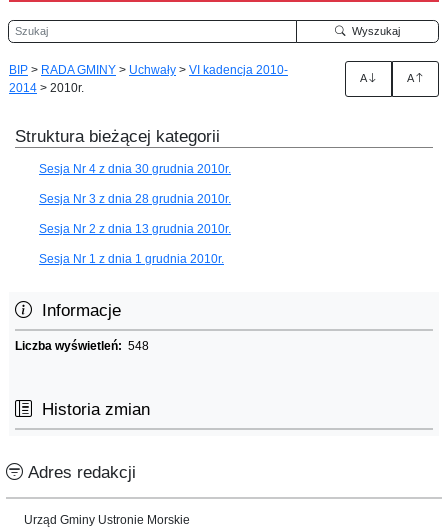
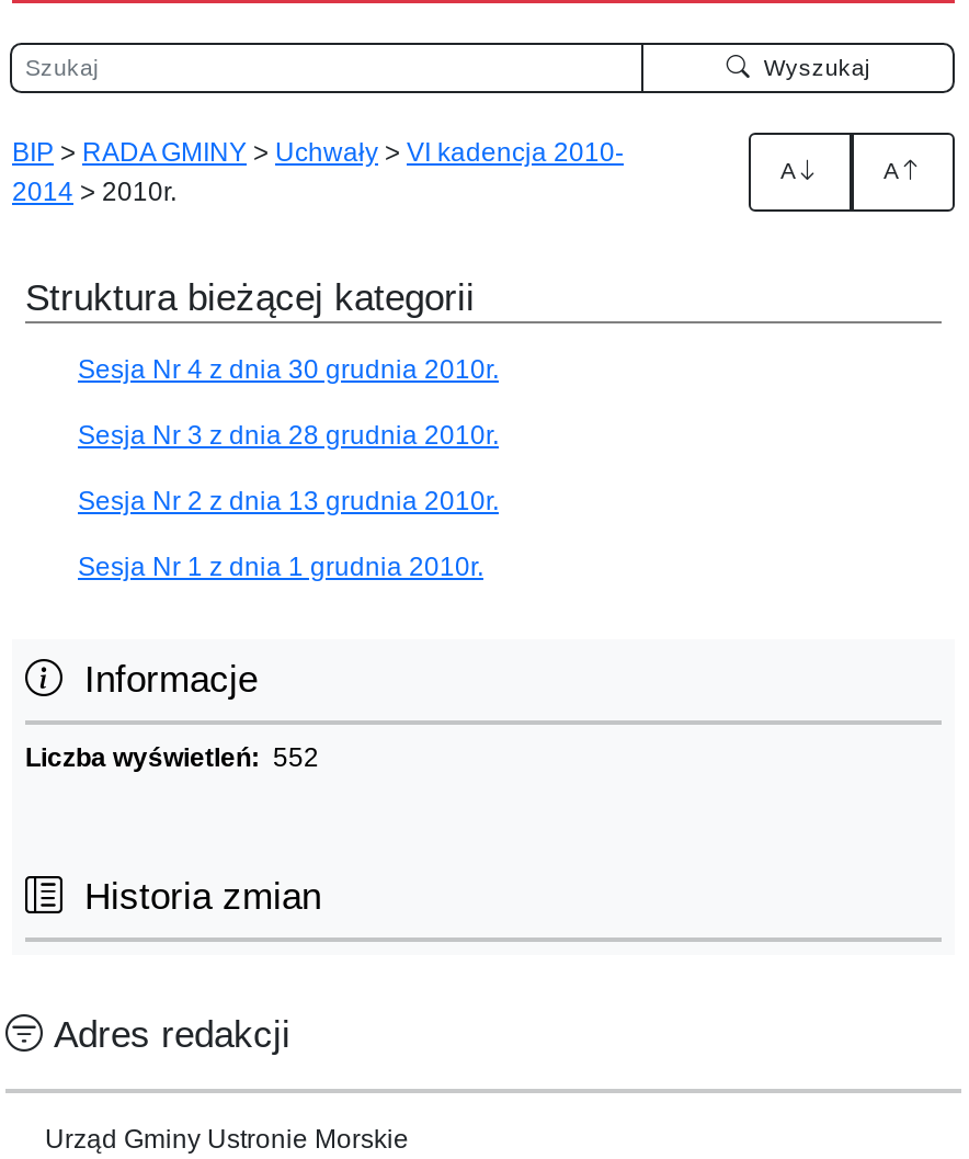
[15,338,149,352] Liczba wyświetleń: 548 -> [25,741,319,772] Liczba wyświetleń: 552

